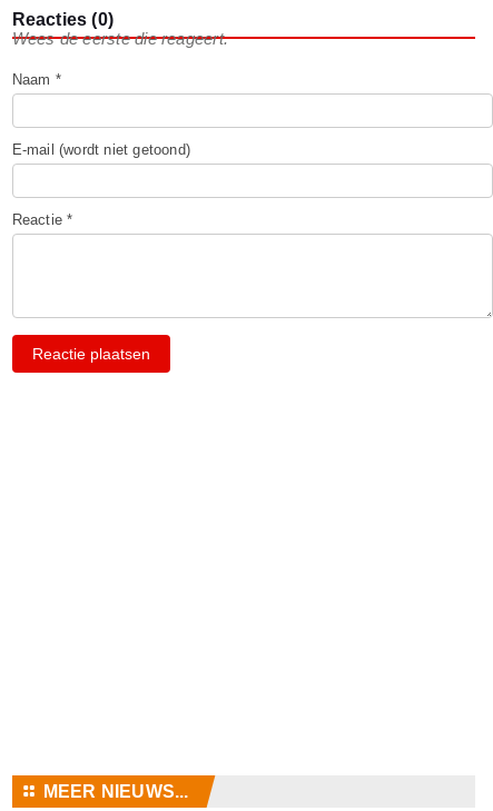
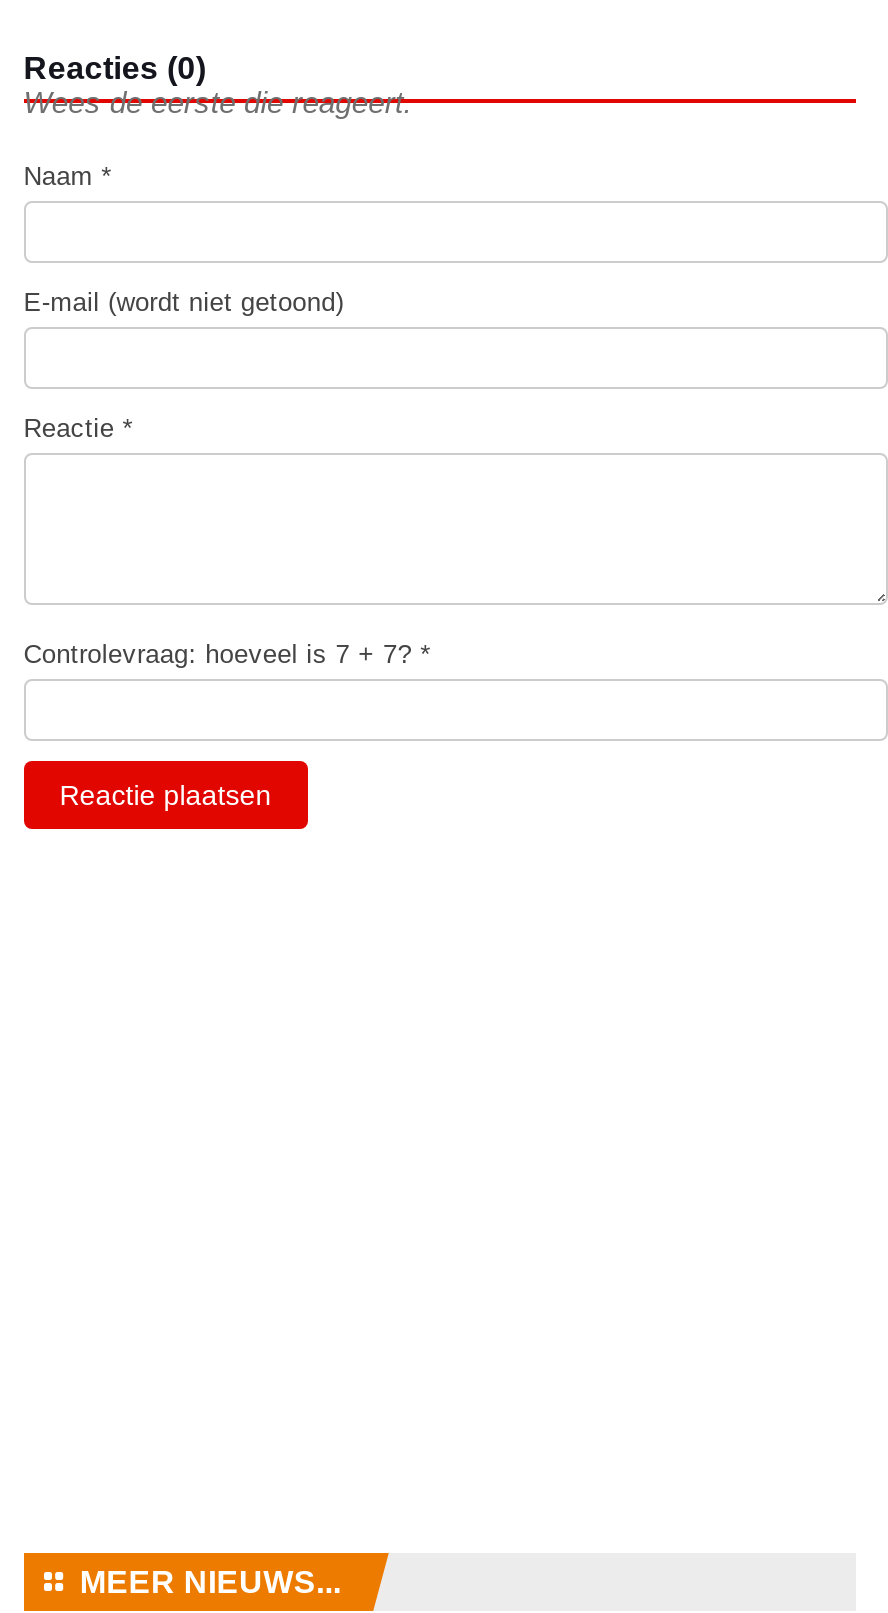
none -> [23,639,431,669] Controlevraag: hoeveel is 7 + 7? *

